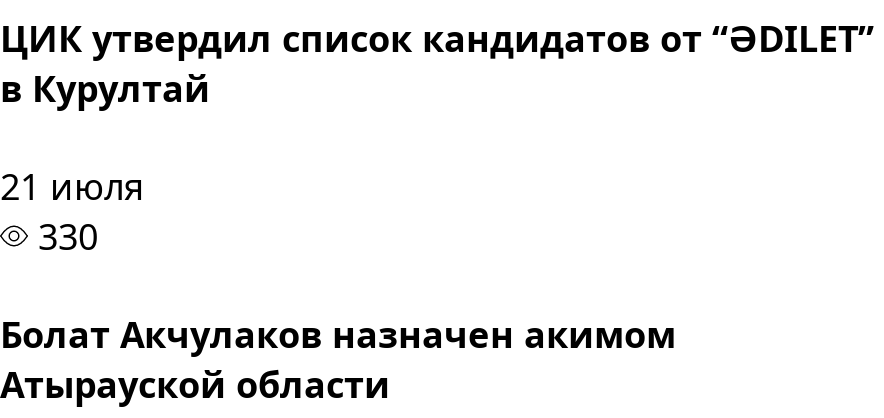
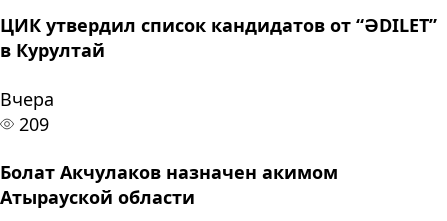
[0,162,144,260] 21 июля | 330 -> [0,86,54,135] Вчера | 209

